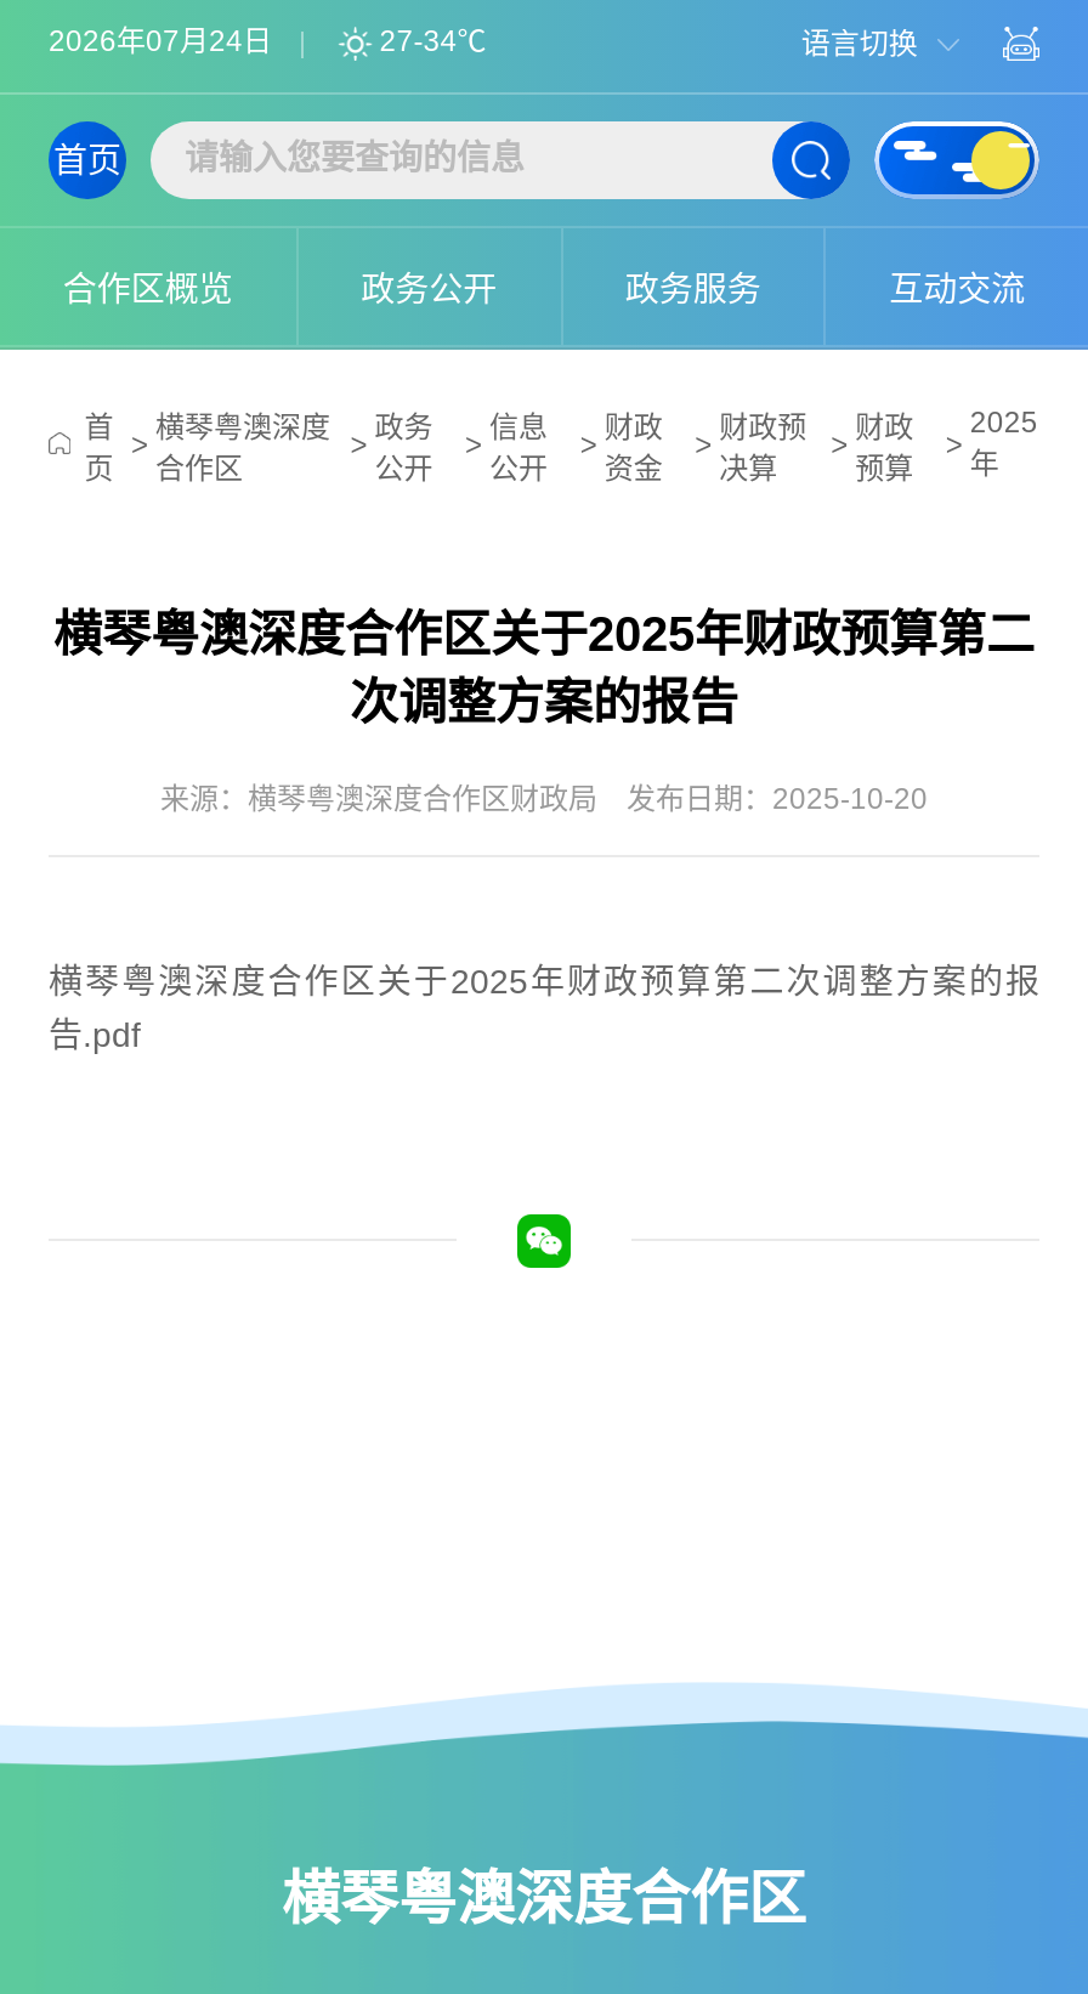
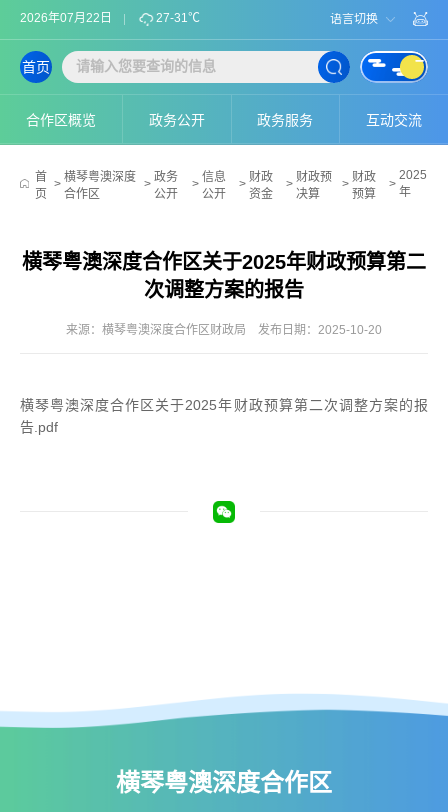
[49,26,272,60] 2026年07月24日 -> [20,11,112,25] 2026年07月22日
[379,26,486,60] 27-34℃ -> [156,11,200,25] 27-31℃

